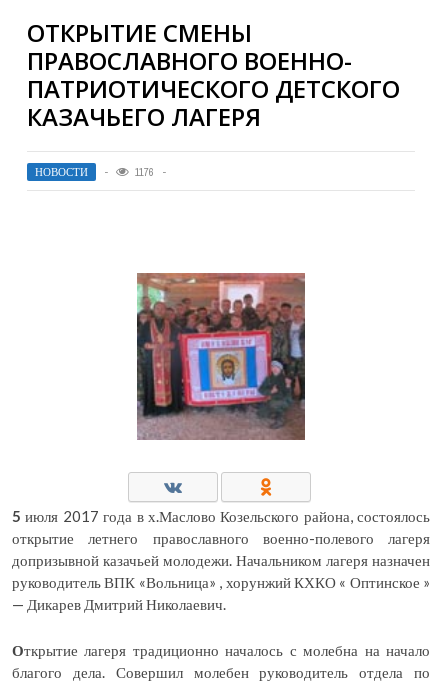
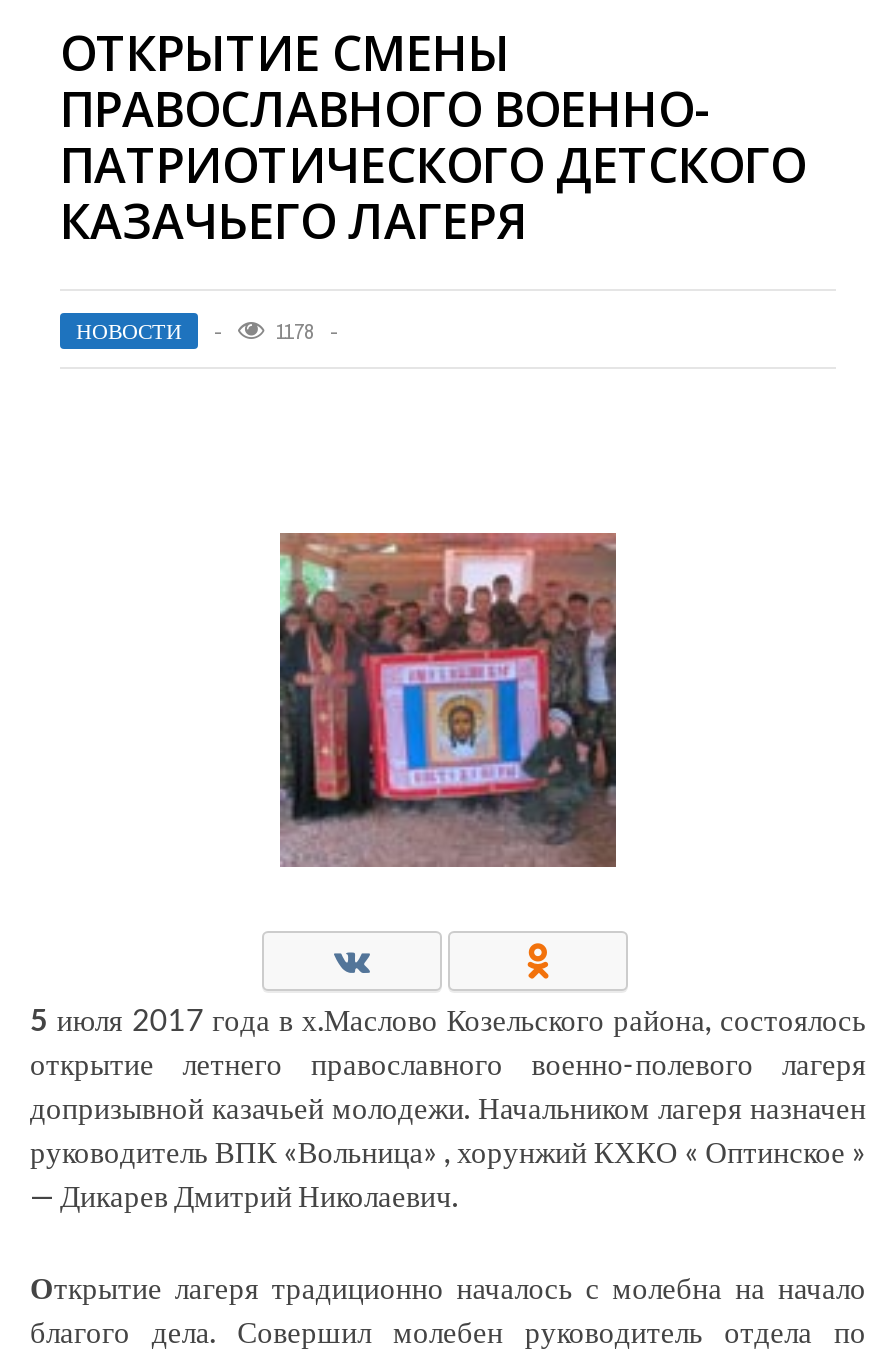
[135,165,154,179] 1176 -> [276,317,314,345] 1178

